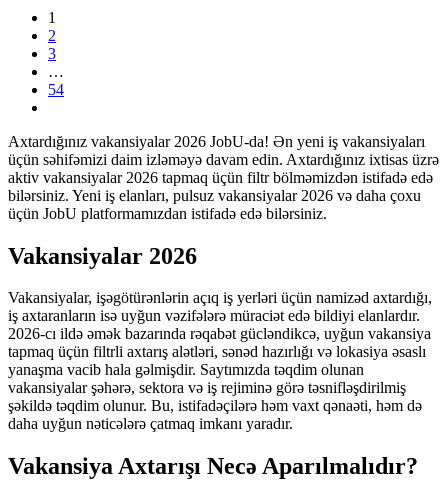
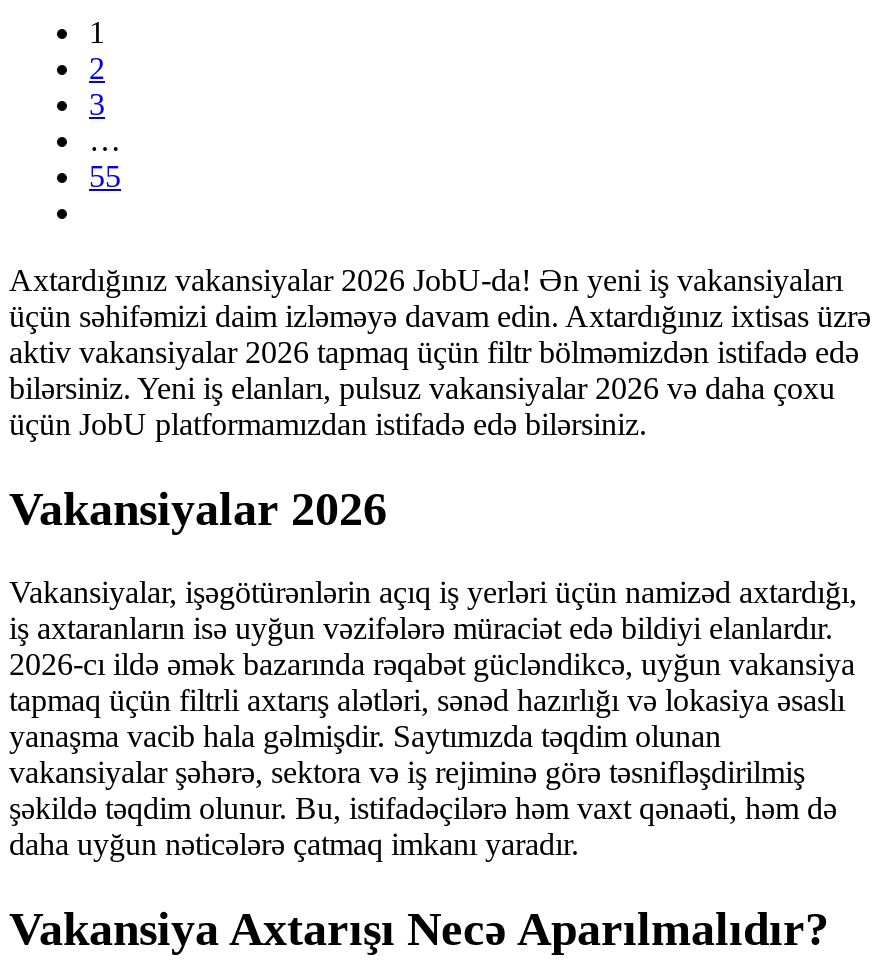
[48,81,64,98] 54 -> [89,158,121,192] 55

